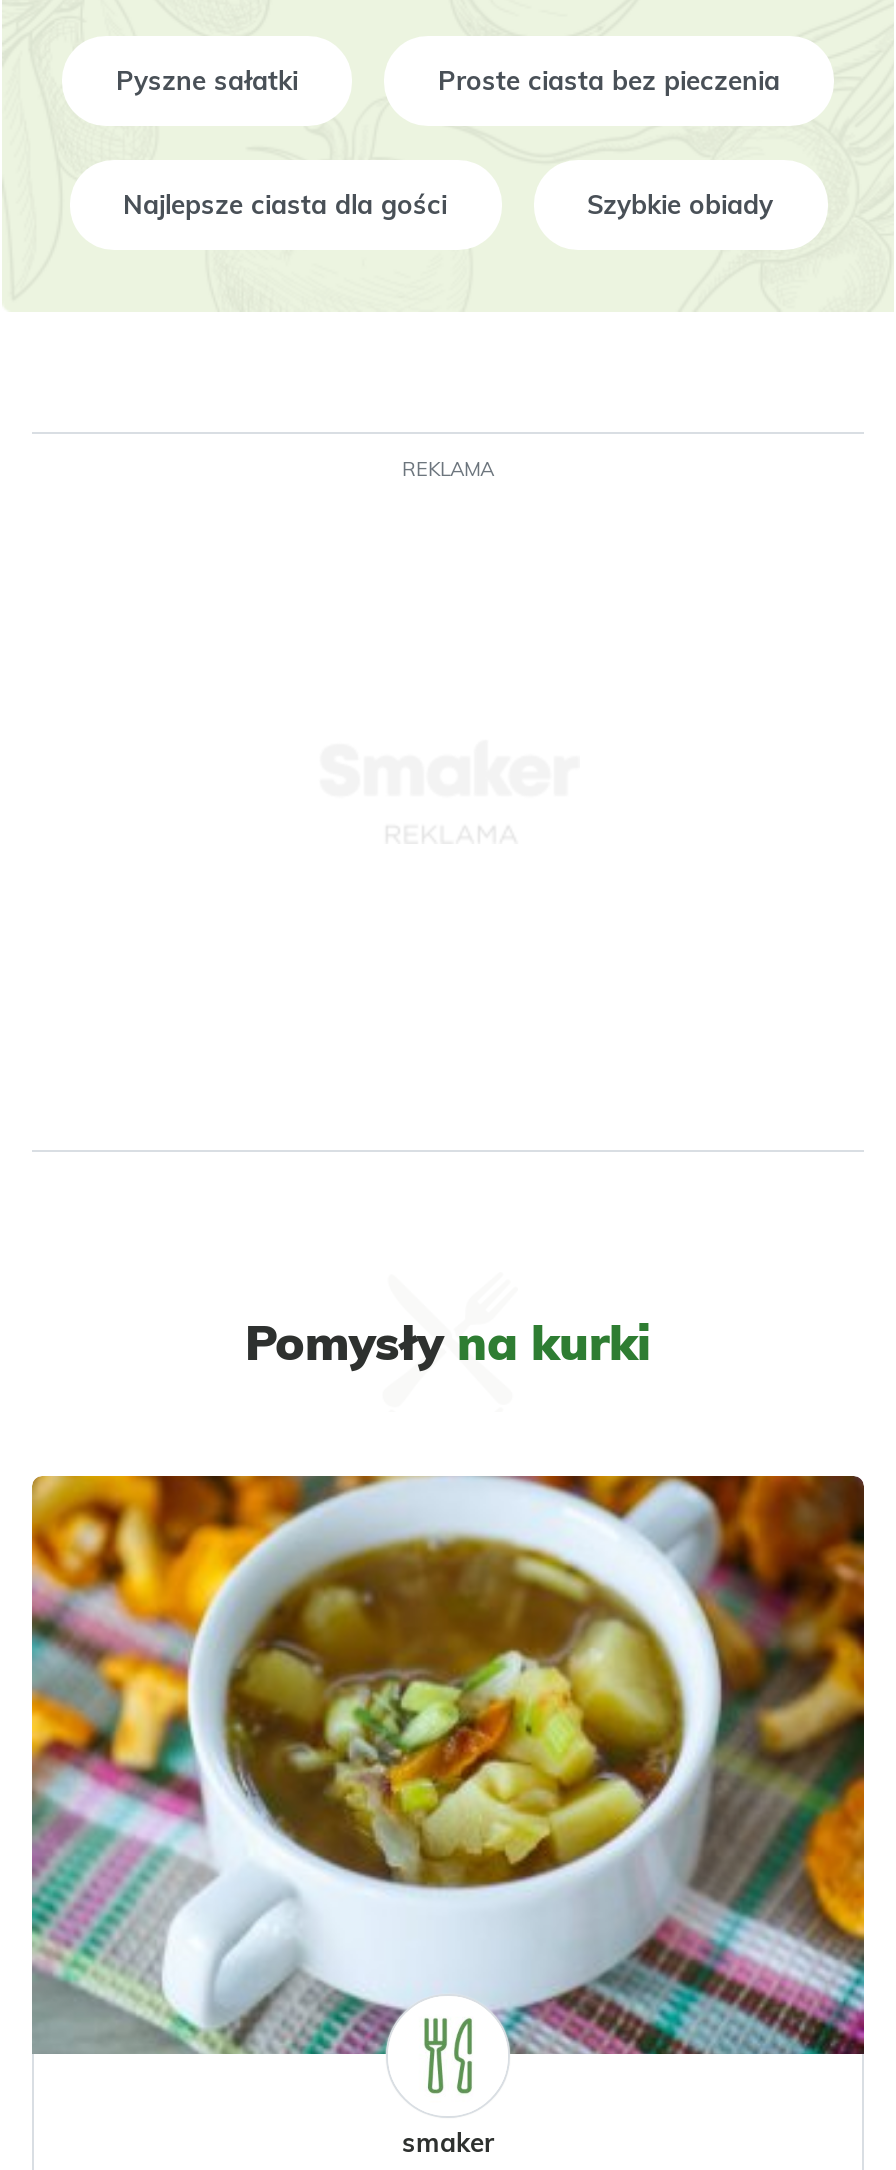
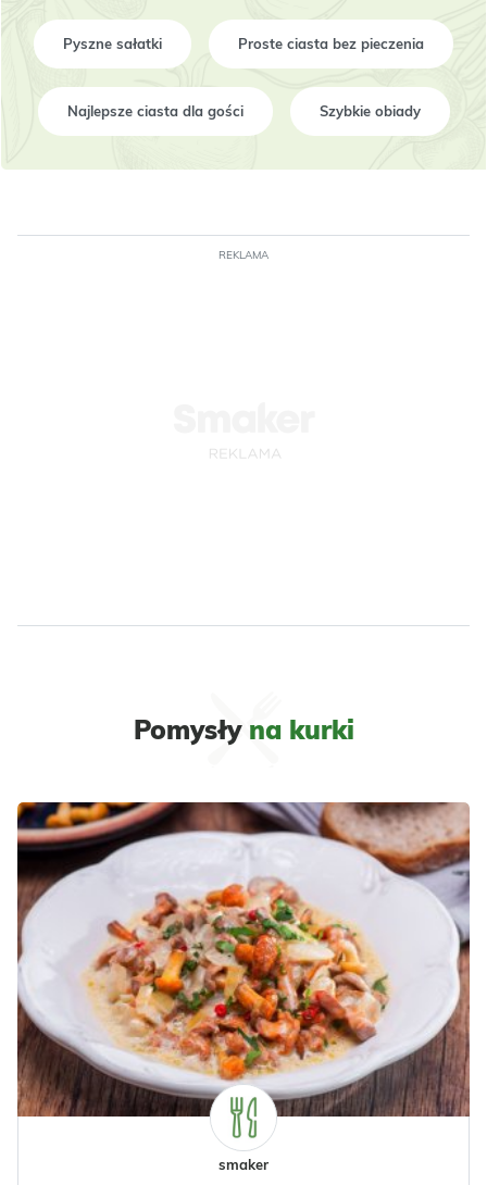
[30,1474,866,2056] [image] -> [16,801,471,1118] [image]

